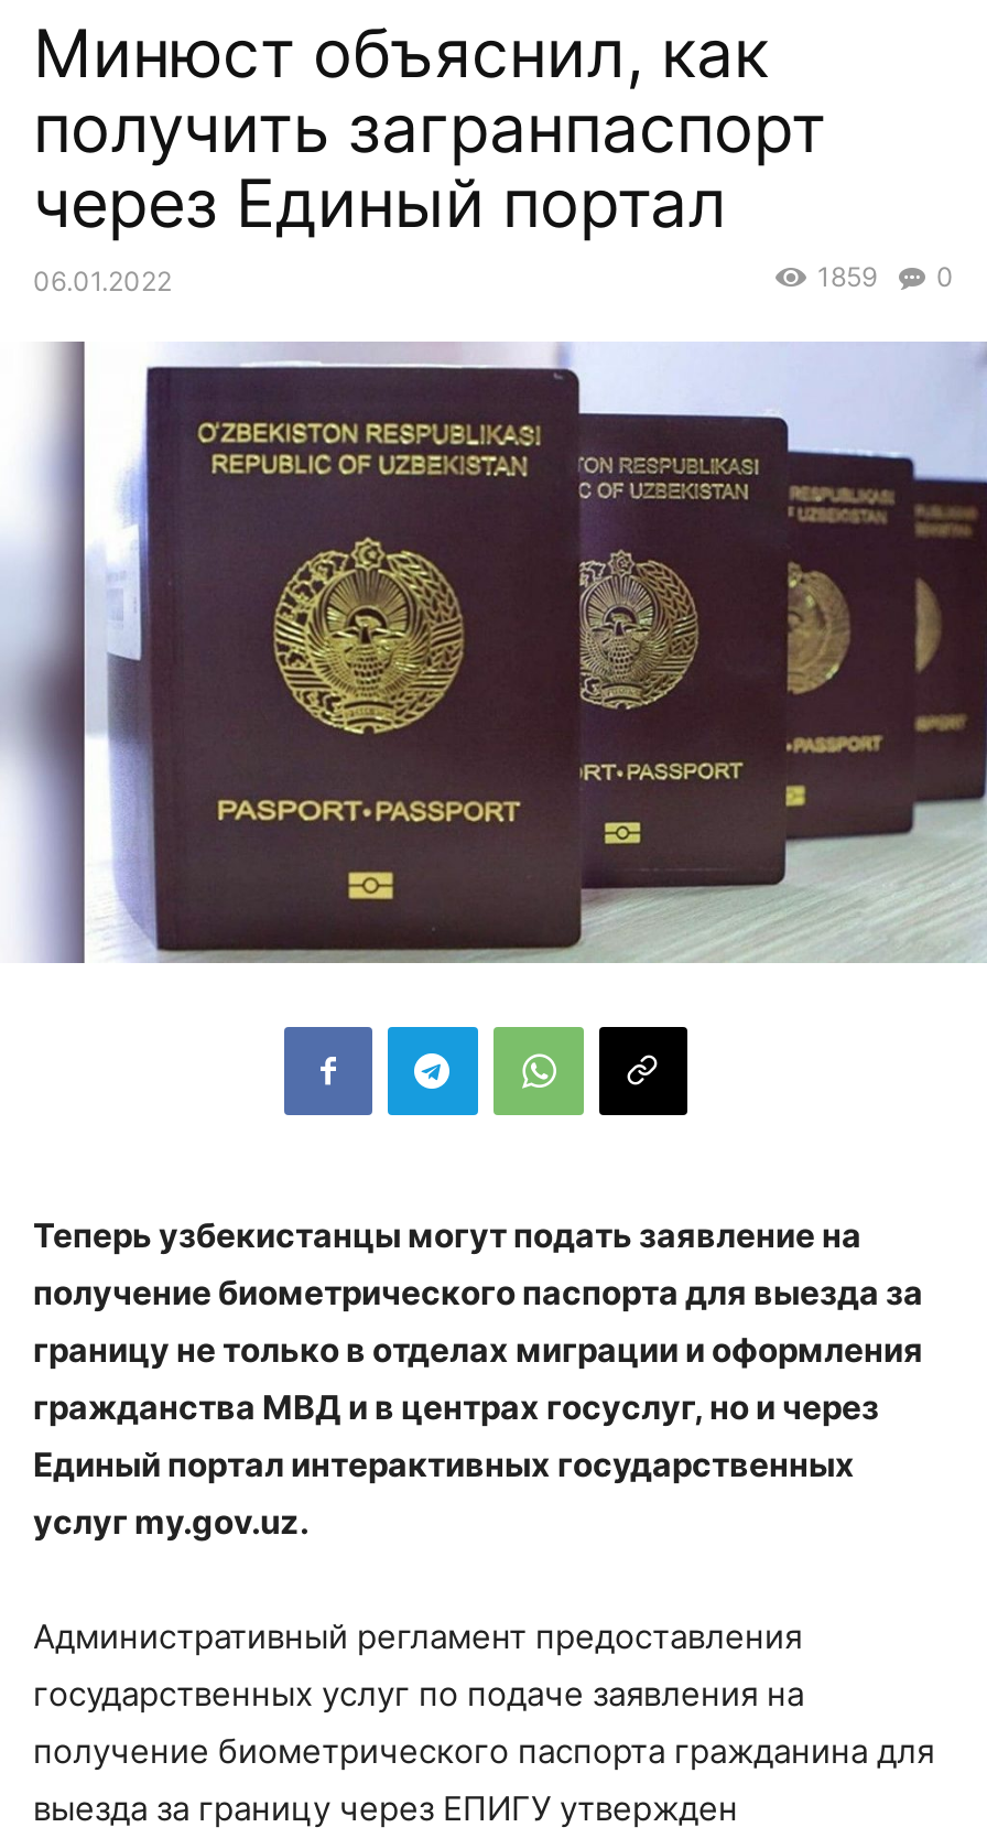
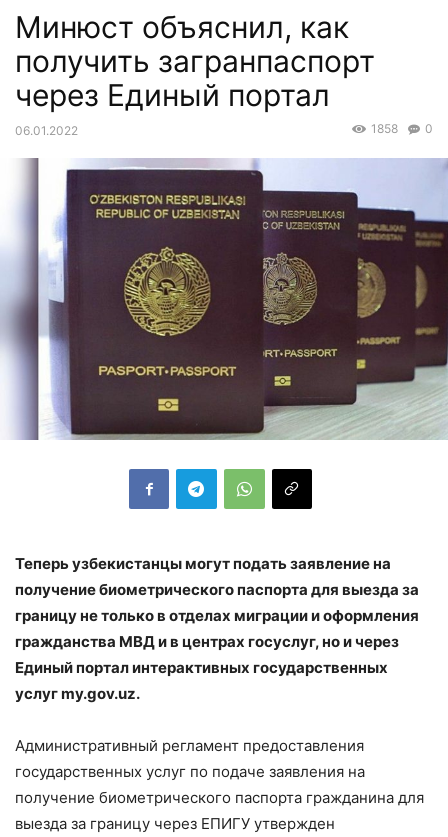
[817,260,954,293] 1859 0 -> [371,121,433,136] 1858 0

